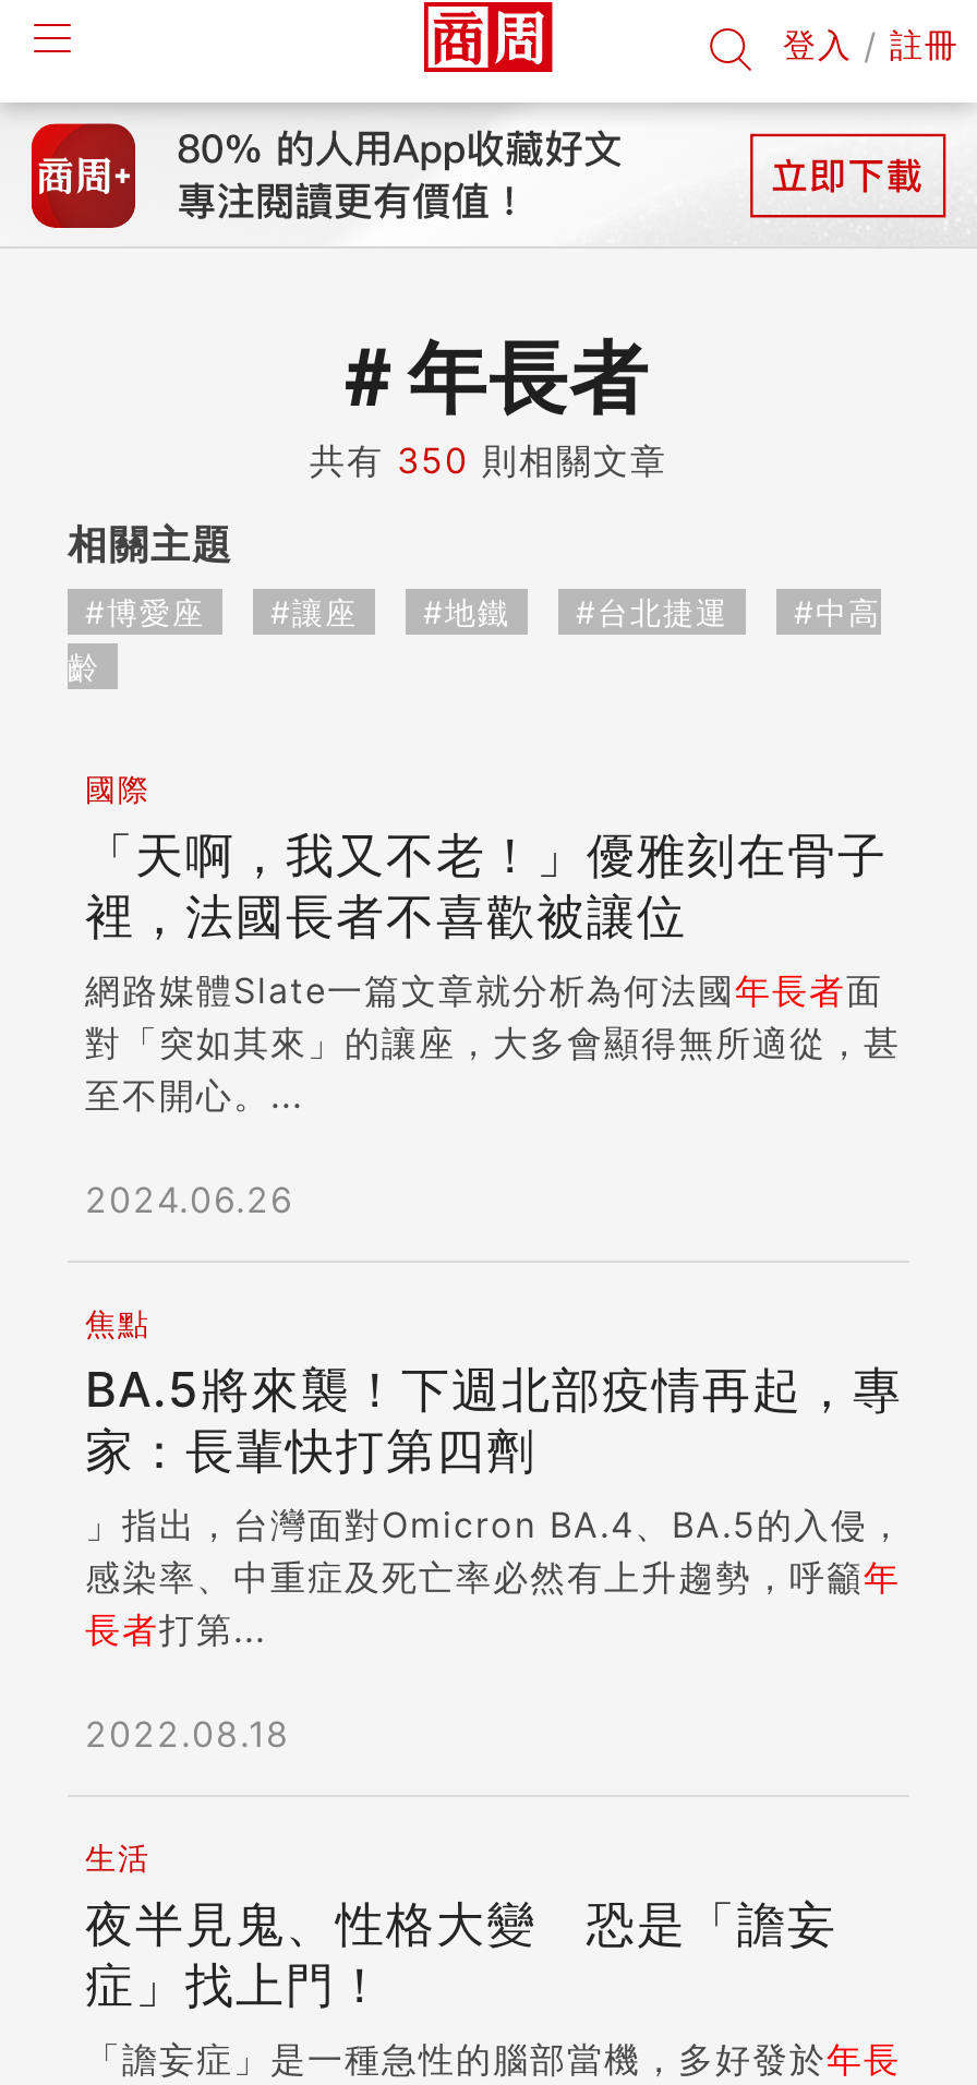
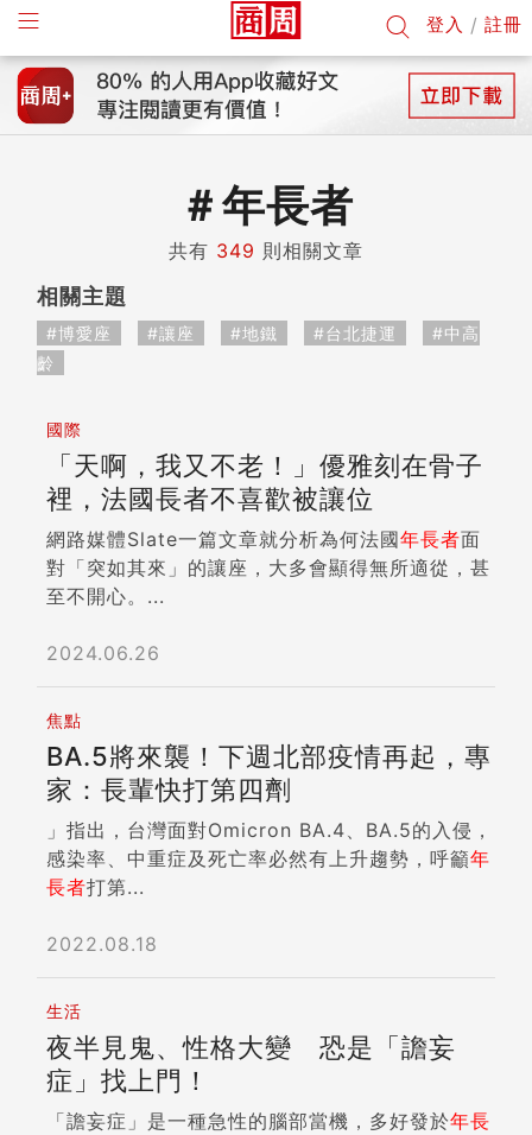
[310,438,667,482] 共有350則相關文章 -> [169,239,363,262] 共有349則相關文章

